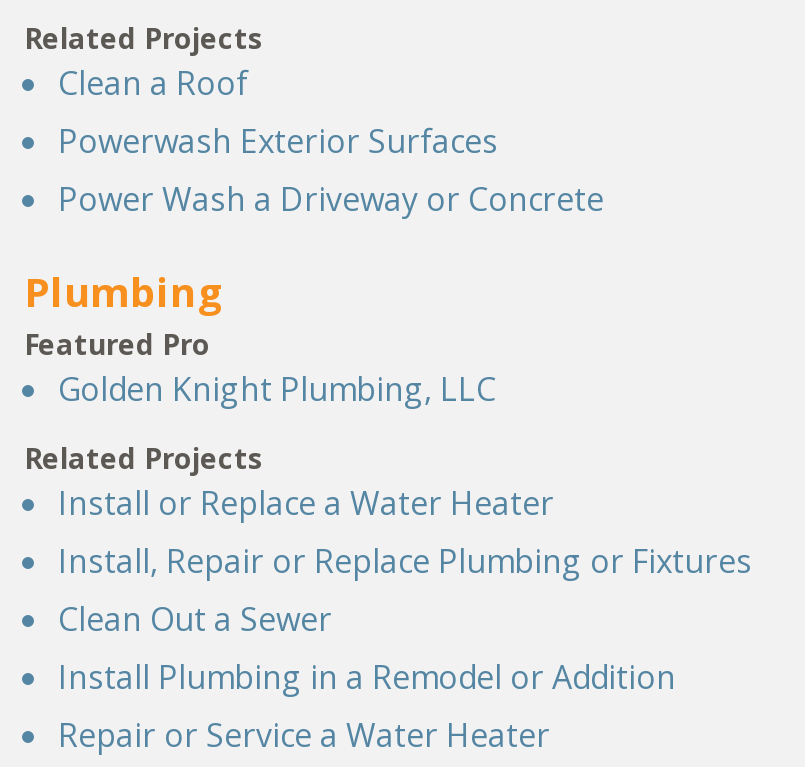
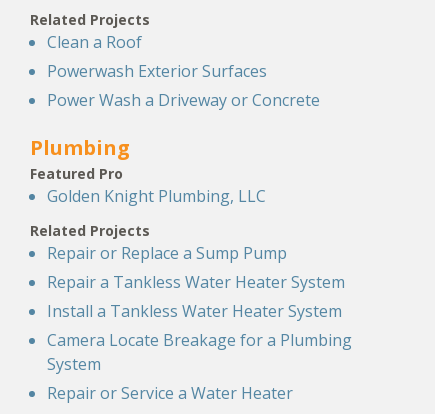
[58,482,752,700] Install or Replace a Water Heater | Install, Repair or Replace Plumbing or Fixtures | Clean Out a Sewer | Install Plumbing in a Remodel or Addition -> [47,242,352,375] Repair or Replace a Sump Pump | Repair a Tankless Water Heater System | Install a Tankless Water Heater System | Camera Locate Breakage for a Plumbing | System

